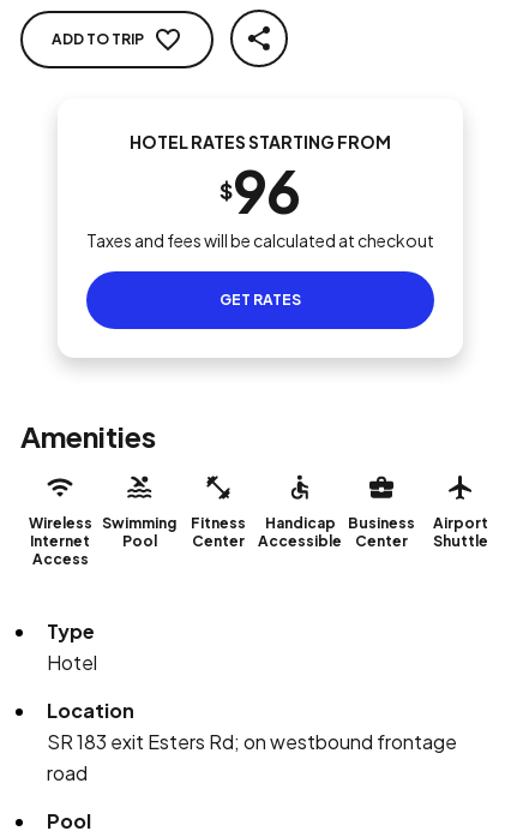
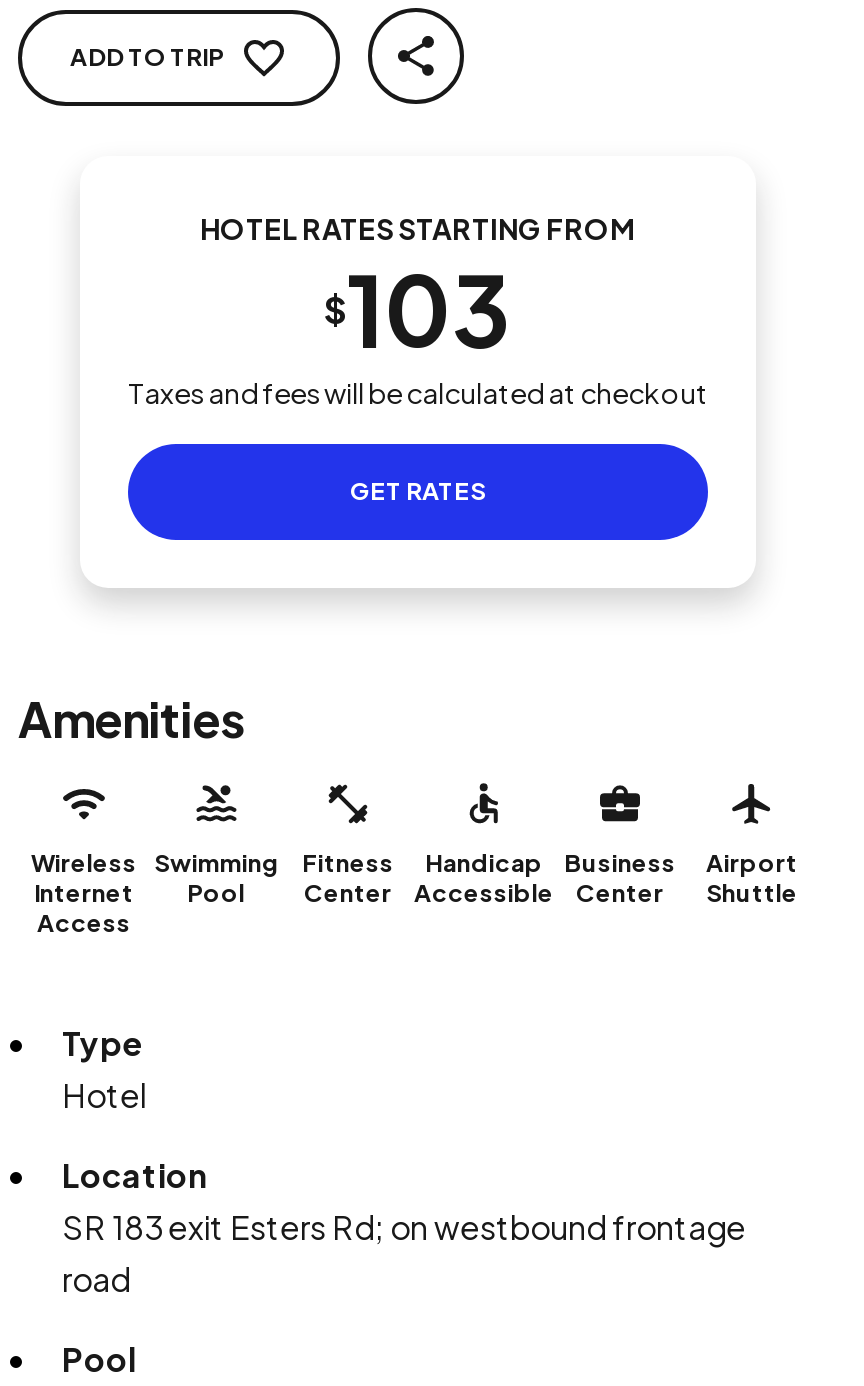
[220,154,301,227] $96 -> [324,248,512,370] $103

